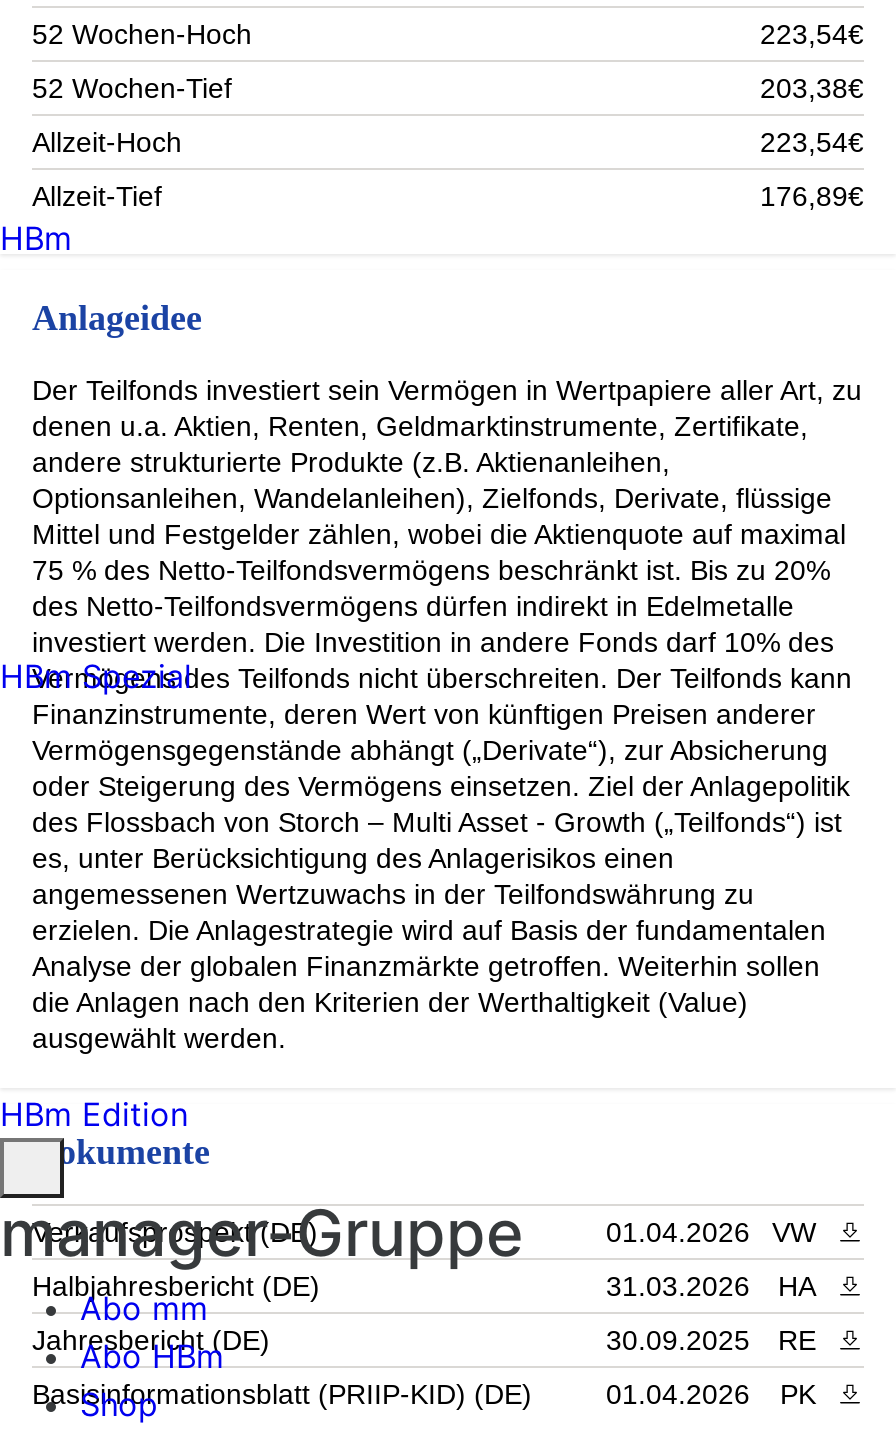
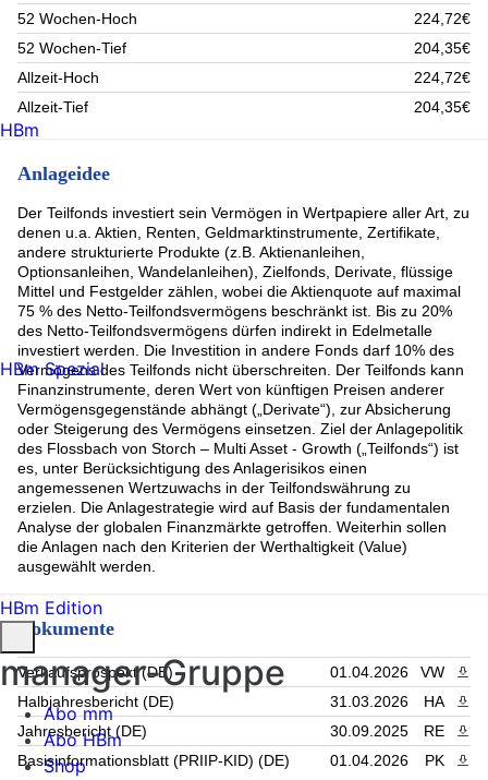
[760,18,864,50] 223,54€ -> [414,10,471,27] 224,72€
[760,72,864,104] 203,38€ -> [414,39,471,57] 204,35€
[760,126,864,158] 223,54€ -> [414,69,471,86] 224,72€
[760,180,864,212] 176,89€ -> [414,98,471,115] 204,35€

